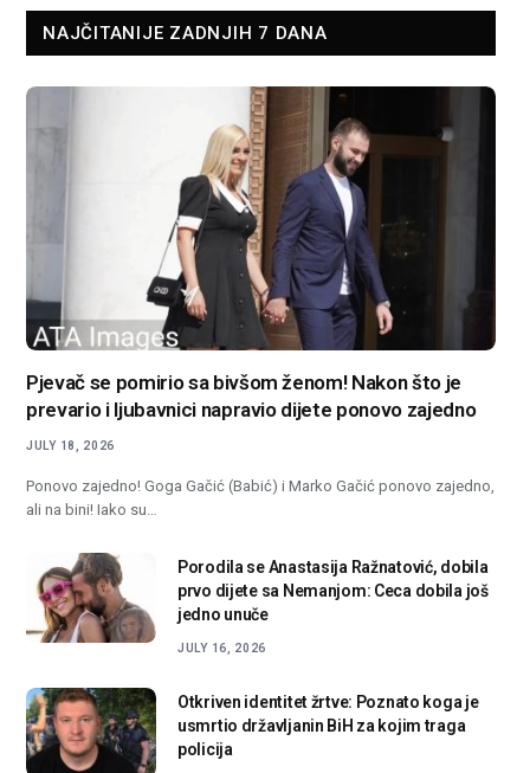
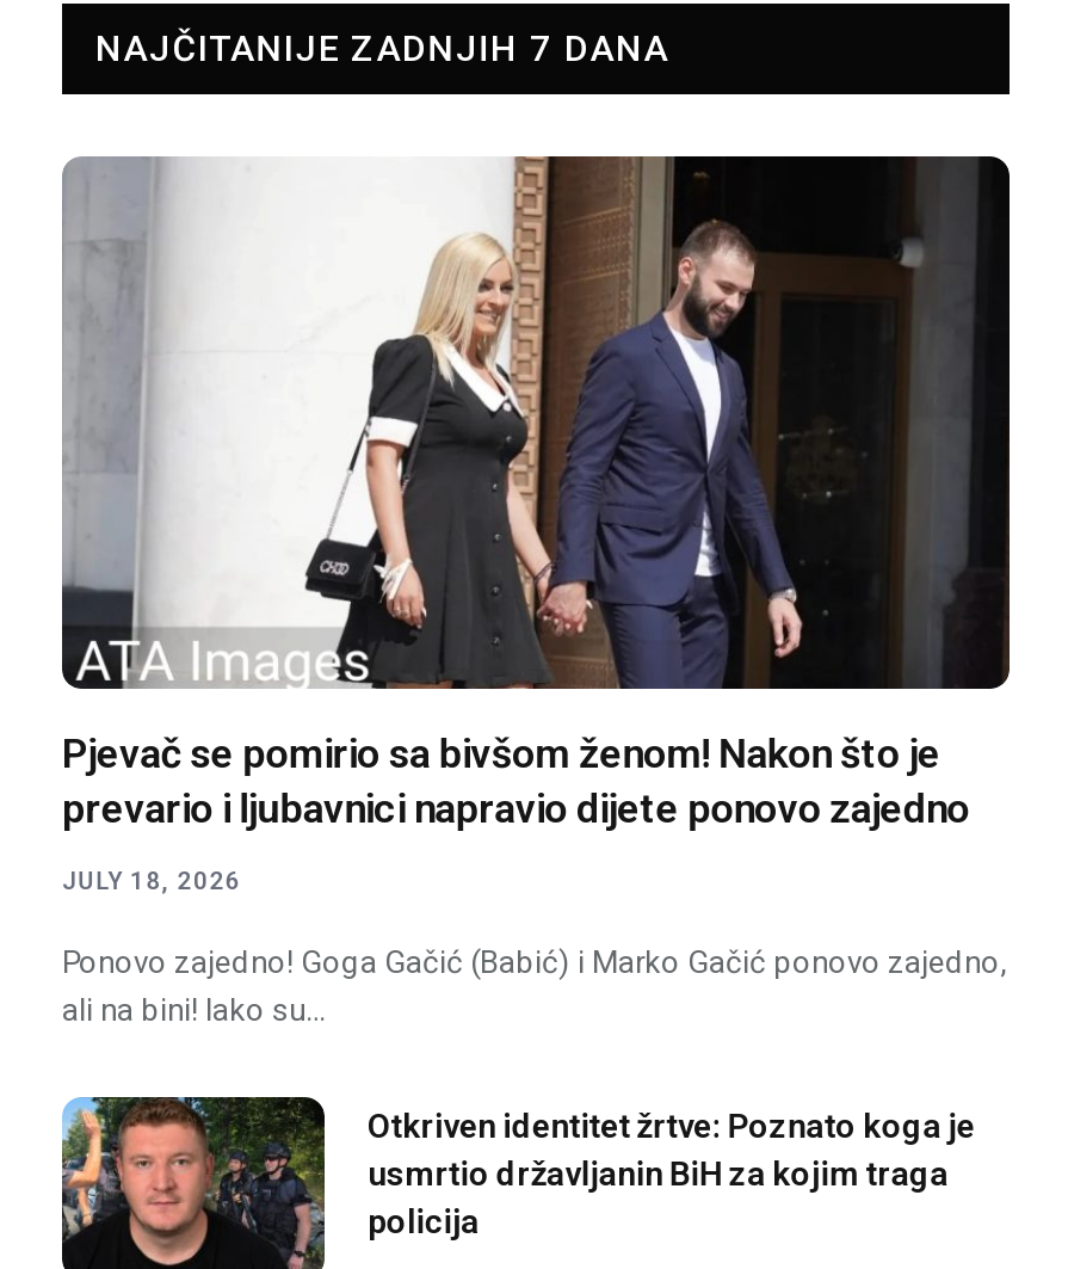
[26,553,488,655] [image] | Porodila se Anastasija Ražnatović, dobila | prvo dijete sa Nemanjom: Ceca dobila još | jedno unuče | JULY 16, 2026 -> none

